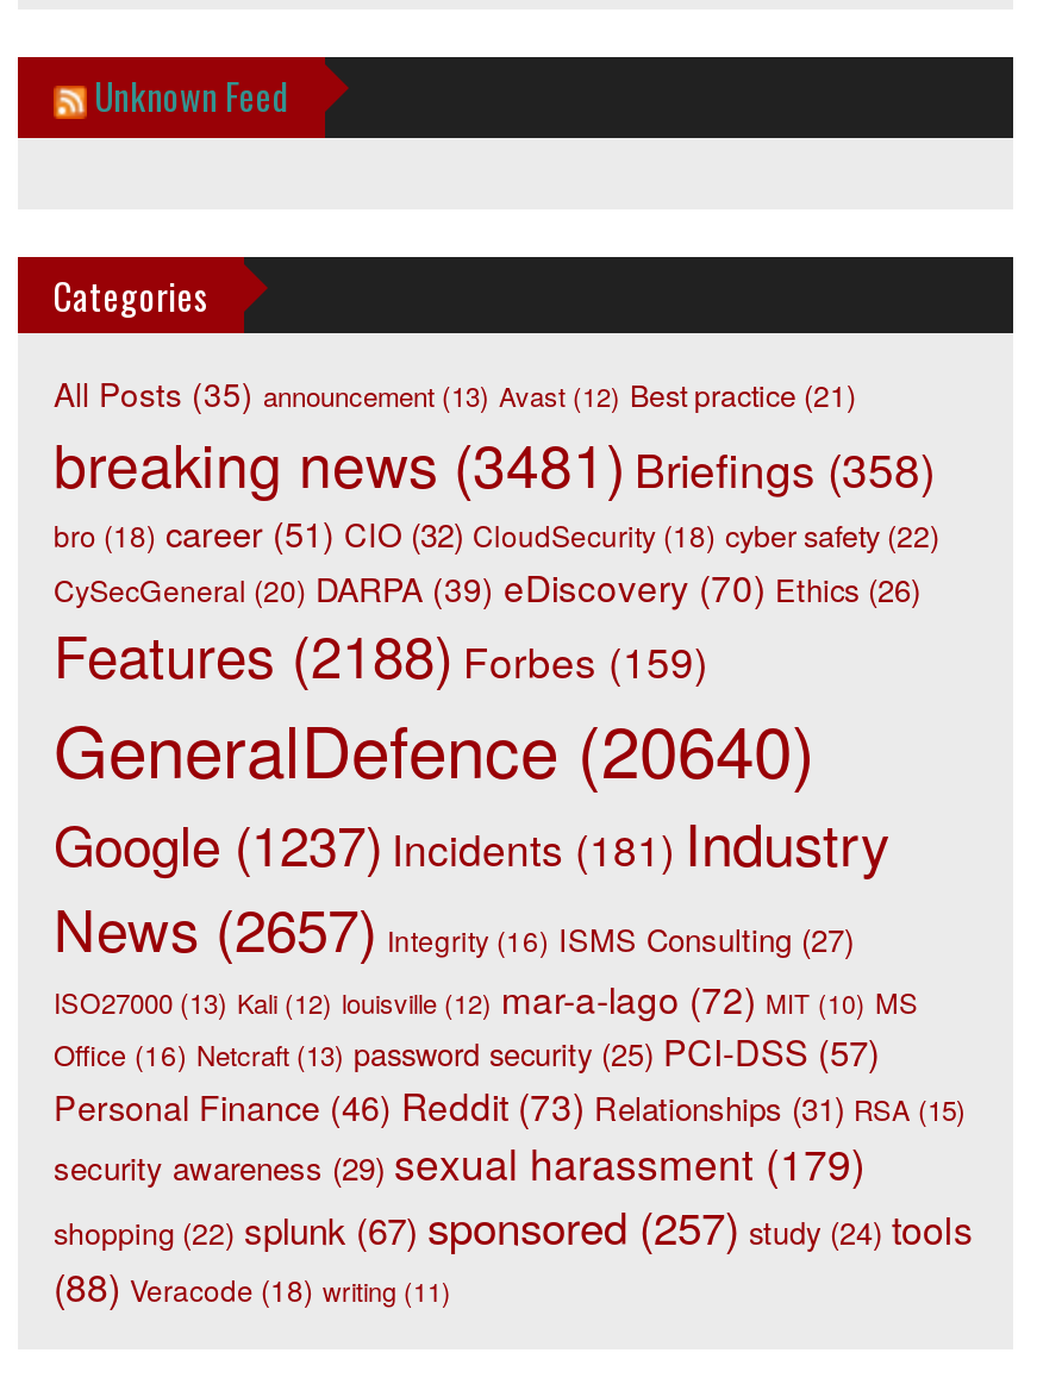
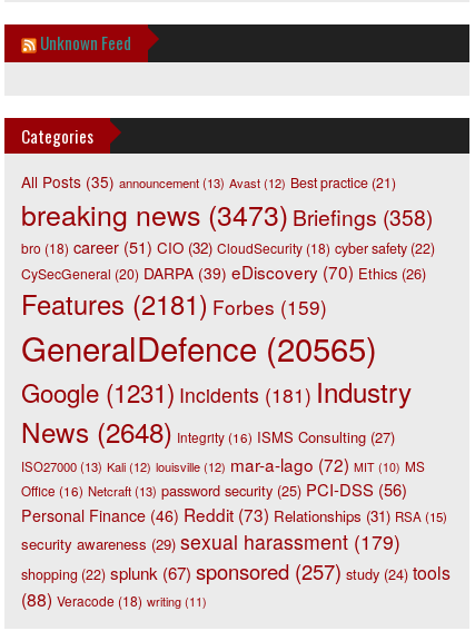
[54,418,935,504] breaking news (3481) Briefings (358) -> [21,193,433,233] breaking news (3473) Briefings (358)
[54,613,708,694] Features (2188) Forbes (159) -> [21,285,327,322] Features (2181) Forbes (159)
[54,697,816,797] GeneralDefence (20640) -> [21,324,377,370] GeneralDefence (20565)
[54,799,889,882] Google (1237) Incidents (181) Industry -> [21,371,412,410] Google (1231) Incidents (181) Industry
[54,885,854,968] News (2657) Integrity(16) ISMS Consulting(27) -> [21,411,395,450] News (2648) Integrity(16) ISMS Consulting(27)
[54,1025,880,1075] Office (16) Netcraft (13) password security (25) PCI-DSS (57) -> [21,477,407,500] Office (16) Netcraft (13) password security (25) PCI-DSS (56)

